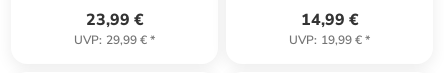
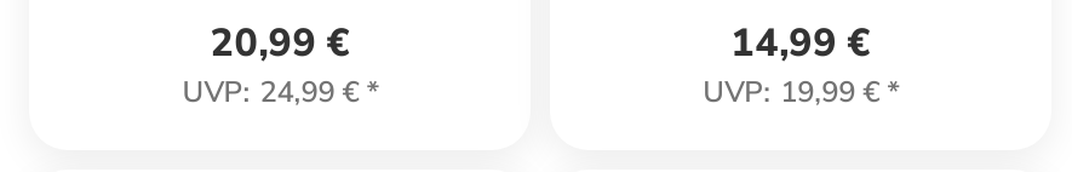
[74,9,155,48] 23,99 € | UVP: 29,99 €* -> [182,17,379,111] 20,99 € | UVP: 24,99 €*

